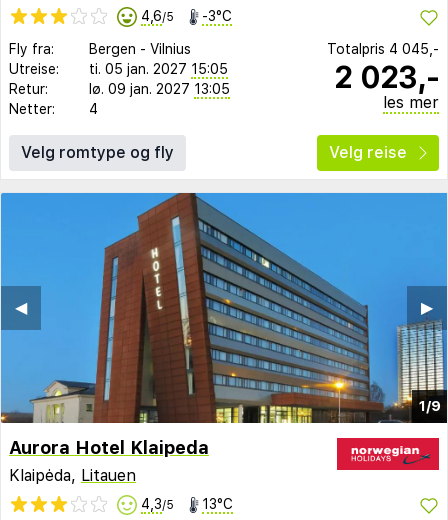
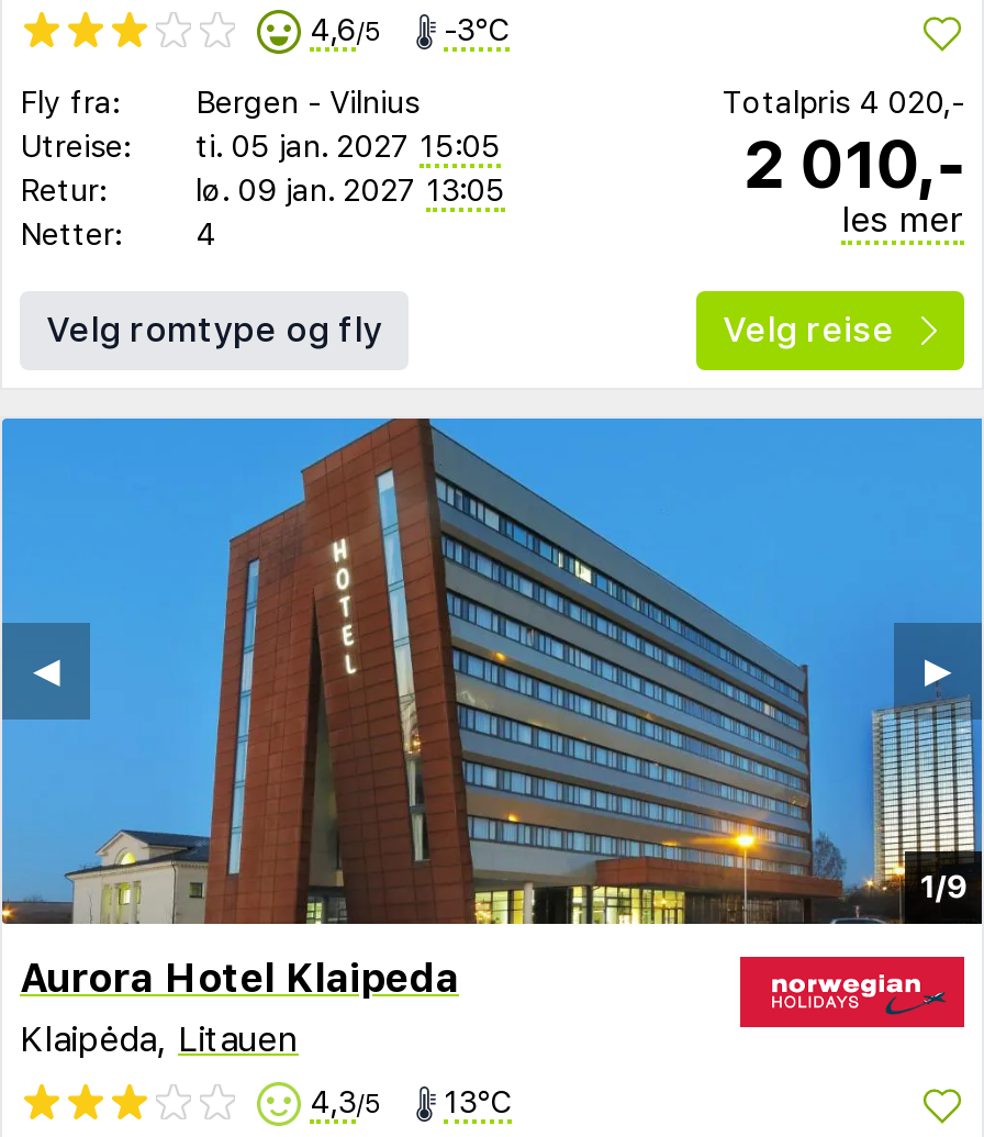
[327,41,439,57] Totalpris 4 045,- -> [723,85,964,120] Totalpris 4 020,-
[334,59,439,95] 2 023,- -> [743,124,964,203] 2 010,-

